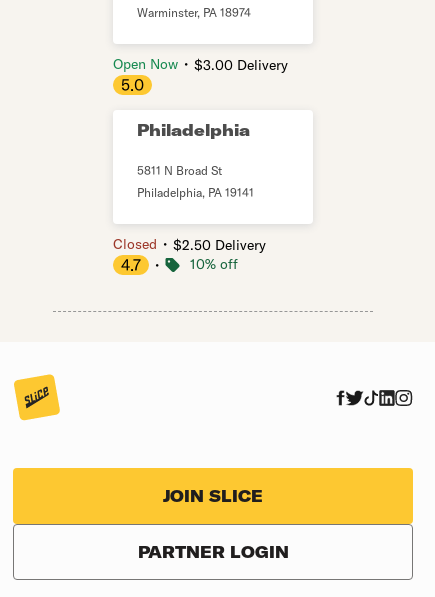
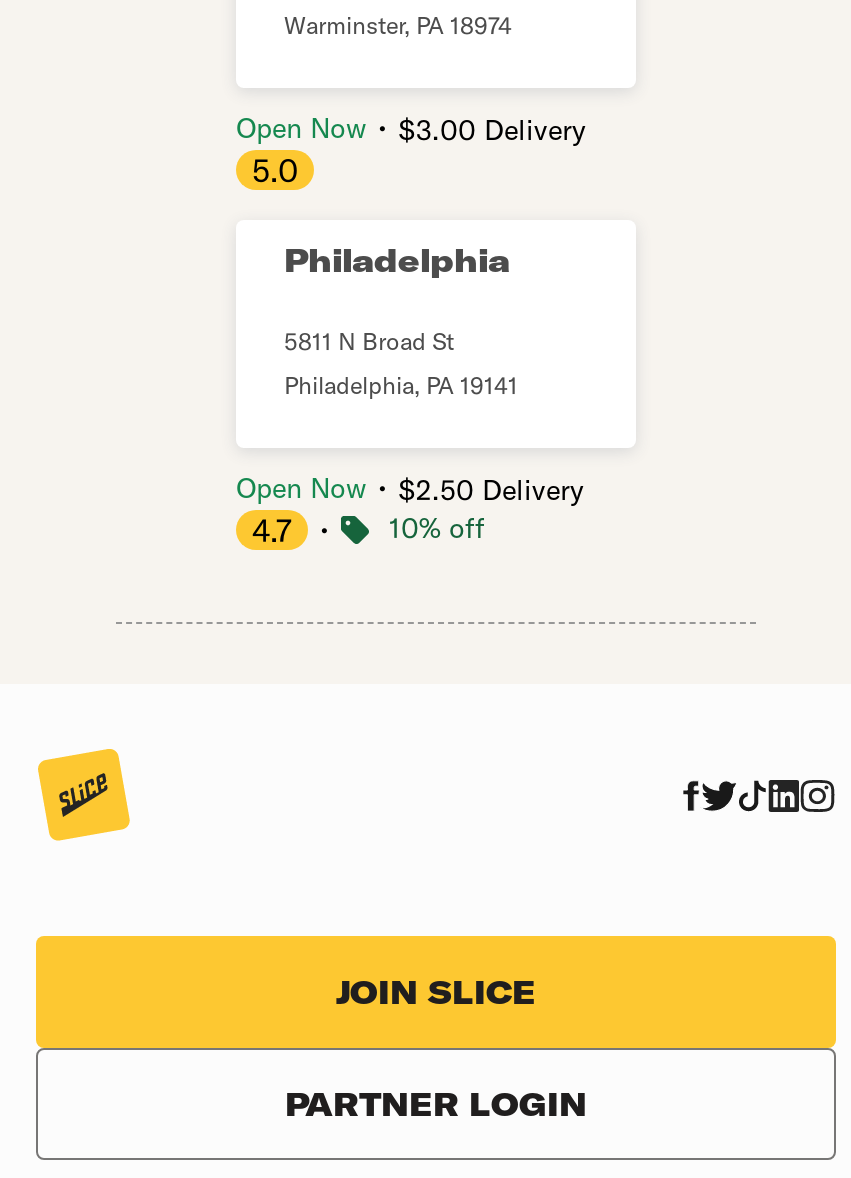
[113,234,266,254] Closed・$2.50 Delivery -> [236,468,584,508] Open Now・$2.50 Delivery

